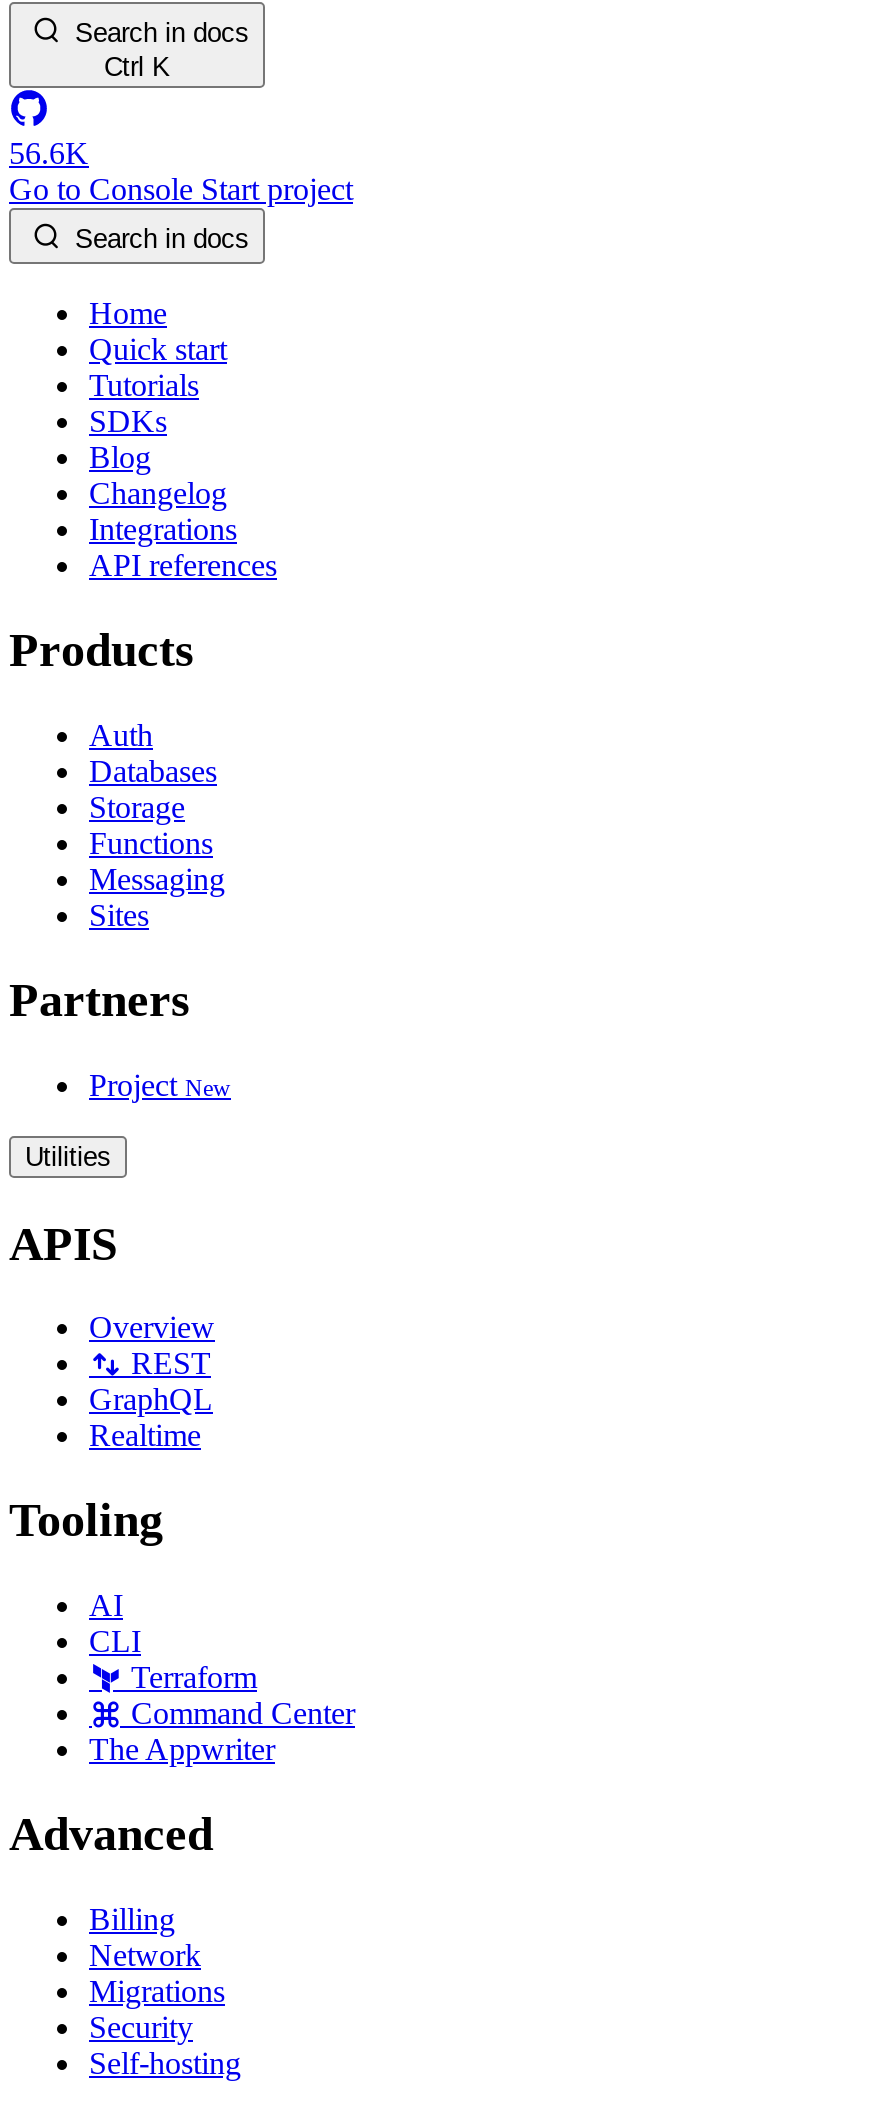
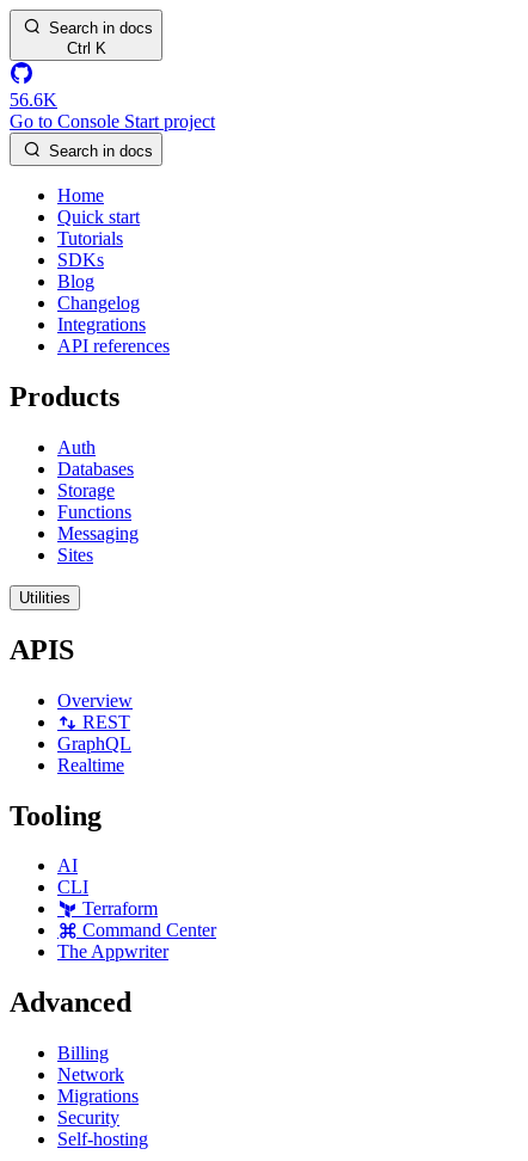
[9,973,231,1101] Partners | Project New -> none

